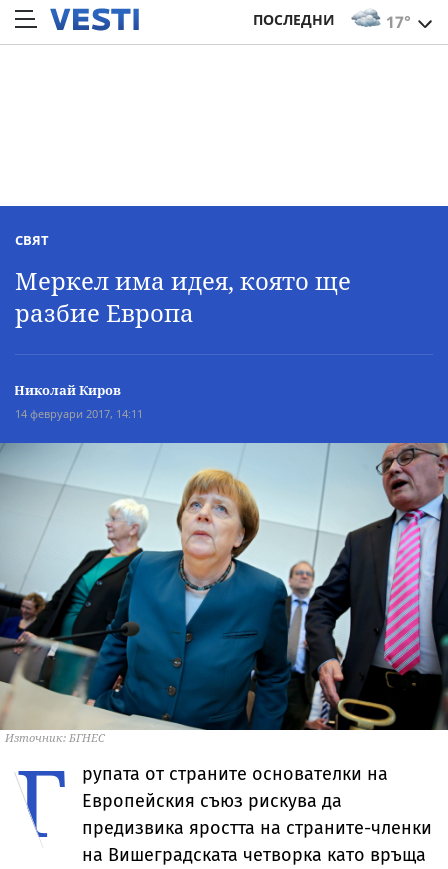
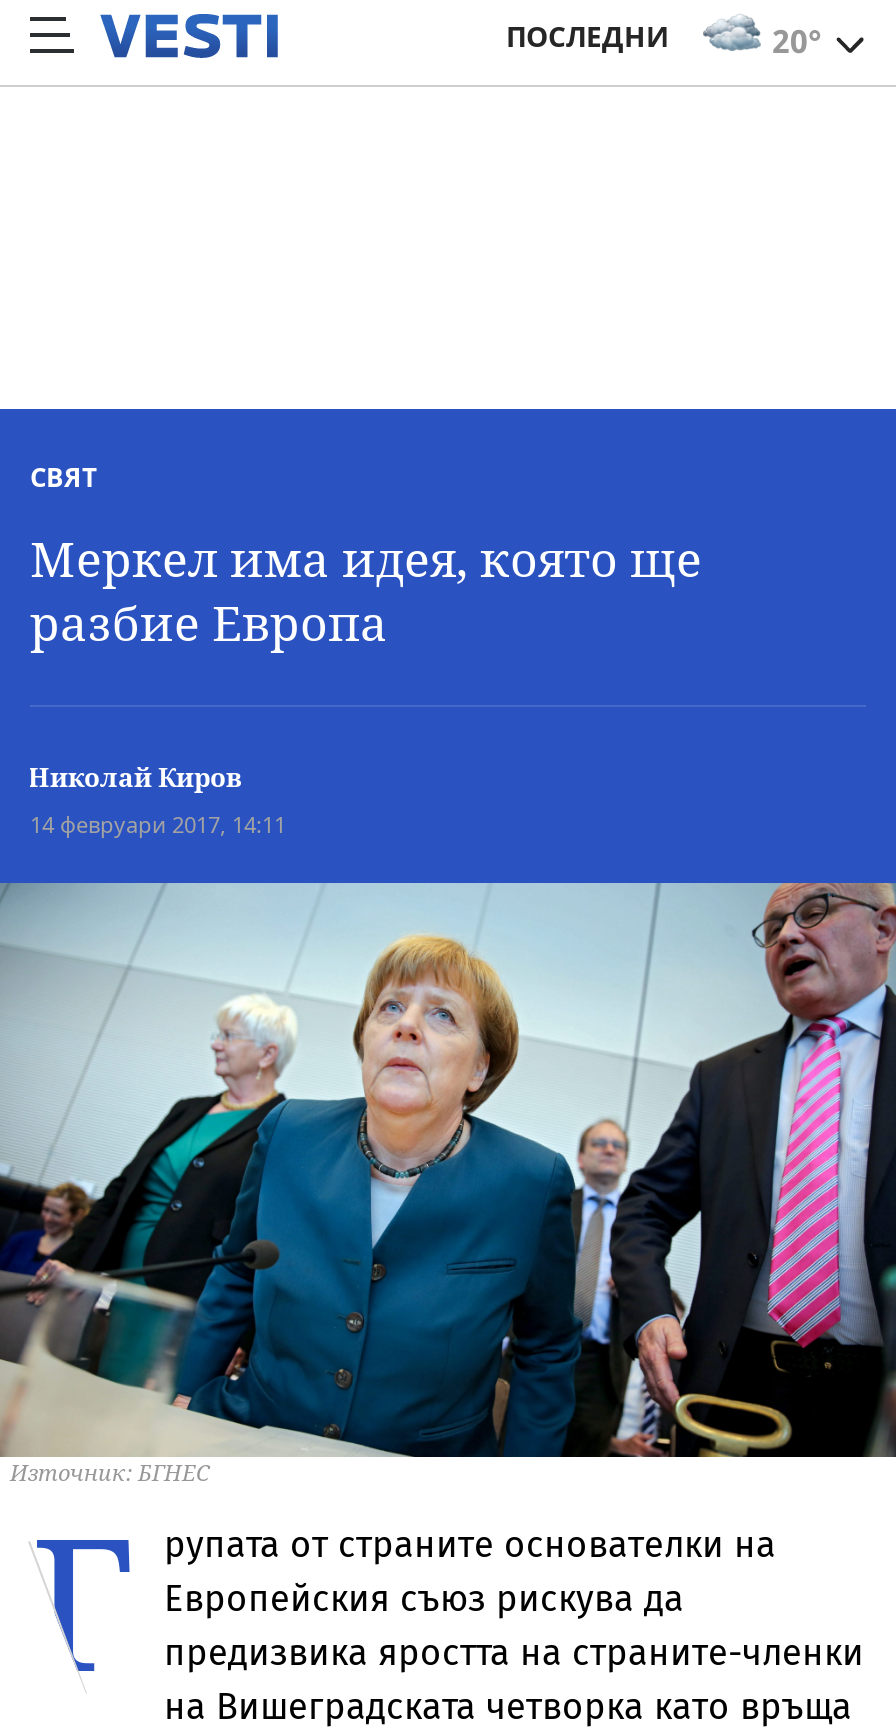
[386,11,411,33] 17° -> [772,19,822,63] 20°

